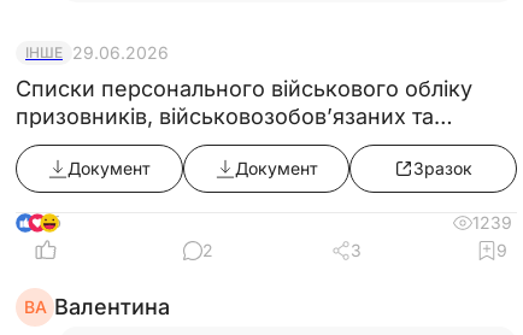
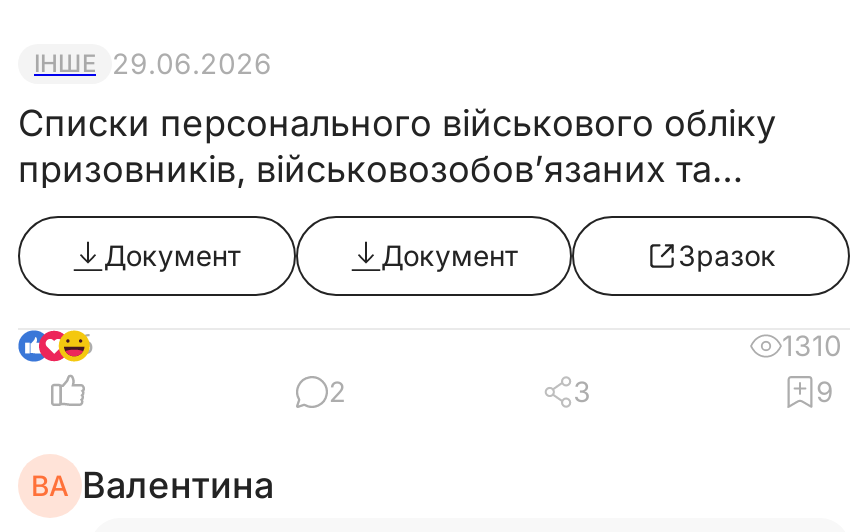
[472,212,512,233] 1239 -> [782,328,842,362] 1310

